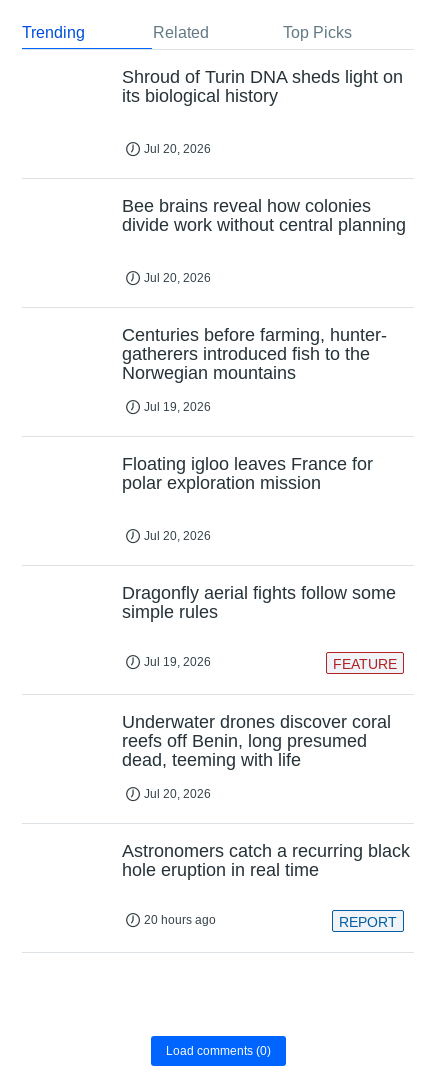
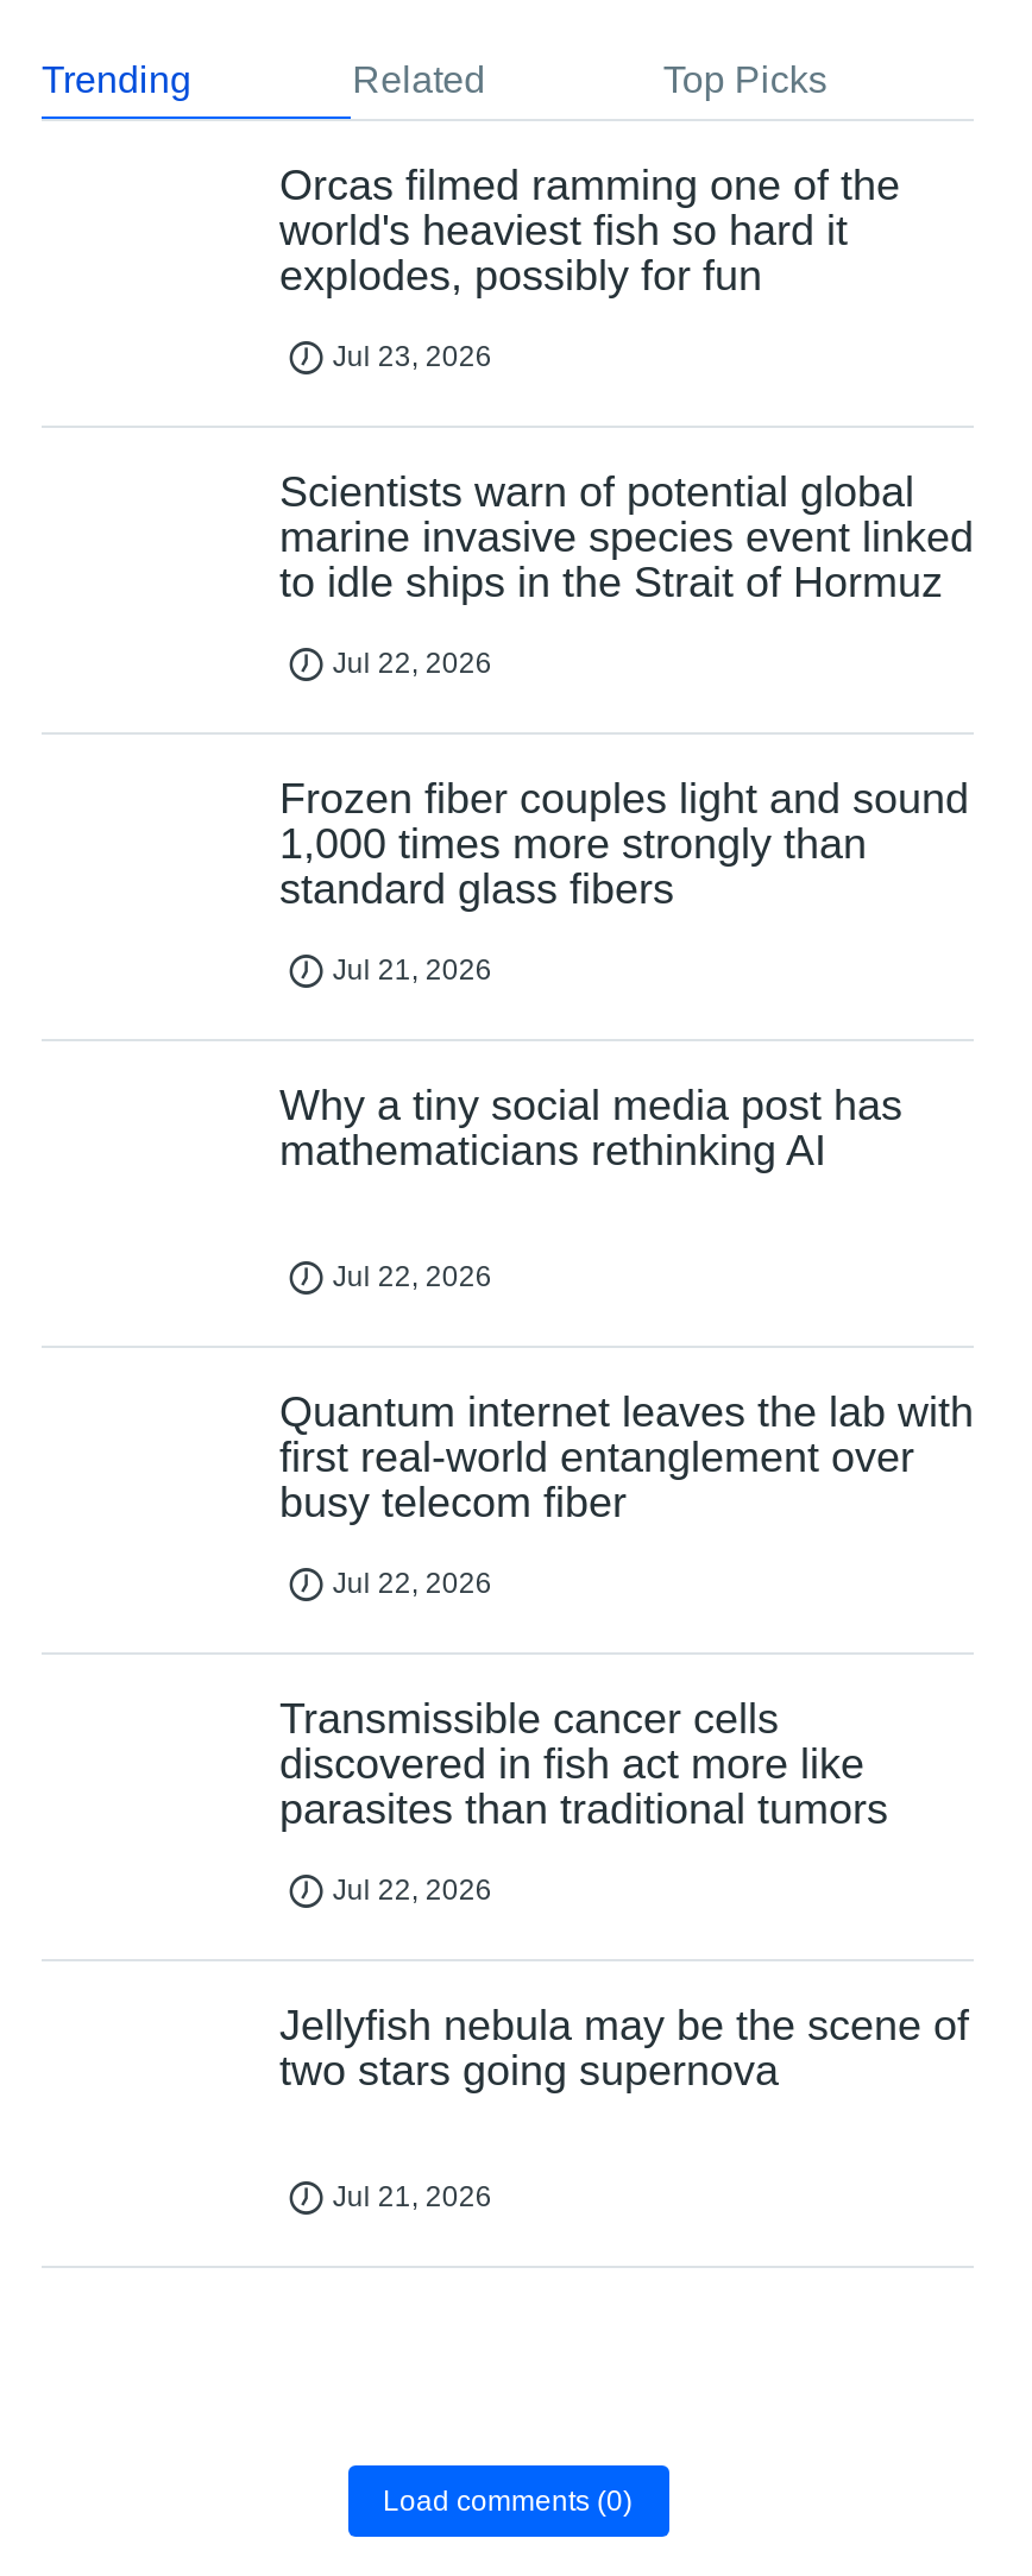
[122,67,403,106] Shroud of Turin DNA sheds light on | its biological history -> [279,161,900,299] Orcas filmed ramming one of the | world's heaviest fish so hard it | explodes, possibly for fun
[144,142,211,156] Jul 20, 2026 -> [333,340,492,373] Jul 23, 2026
[122,196,406,235] Bee brains reveal how colonies | divide work without central planning -> [279,468,974,606] Scientists warn of potential global | marine invasive species event linked | to idle ships in the Strait of Hormuz
[144,271,211,285] Jul 20, 2026 -> [333,646,492,679] Jul 22, 2026
[122,325,387,383] Centuries before farming, hunter- | gatherers introduced fish to the | Norwegian mountains -> [279,775,969,912] Frozen fiber couples light and sound | 1,000 times more strongly than | standard glass fibers
[144,400,211,414] Jul 19, 2026 -> [333,953,492,986] Jul 21, 2026
[122,454,373,493] Floating igloo leaves France for | polar exploration mission -> [279,1081,902,1174] Why a tiny social media post has | mathematicians rethinking AI
[144,529,211,543] Jul 20, 2026 -> [333,1260,492,1293] Jul 22, 2026
[122,583,396,622] Dragonfly aerial fights follow some | simple rules -> [279,1388,974,1526] Quantum internet leaves the lab with | first real-world entanglement over | busy telecom fiber
[144,655,397,672] Jul 19, 2026 | FEATURE -> [333,1566,492,1600] Jul 22, 2026
[122,712,391,770] Underwater drones discover coral | reefs off Benin, long presumed | dead, teeming with life -> [279,1695,888,1833] Transmissible cancer cells | discovered in fish act more like | parasites than traditional tumors
[144,787,211,801] Jul 20, 2026 -> [333,1873,492,1906] Jul 22, 2026
[122,841,410,880] Astronomers catch a recurring black | hole eruption in real time -> [279,2001,969,2094] Jellyfish nebula may be the scene of | two stars going supernova
[144,913,397,930] 20 hours ago | REPORT -> [333,2180,492,2213] Jul 21, 2026

